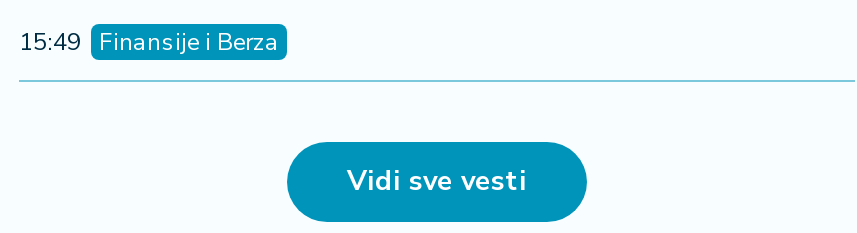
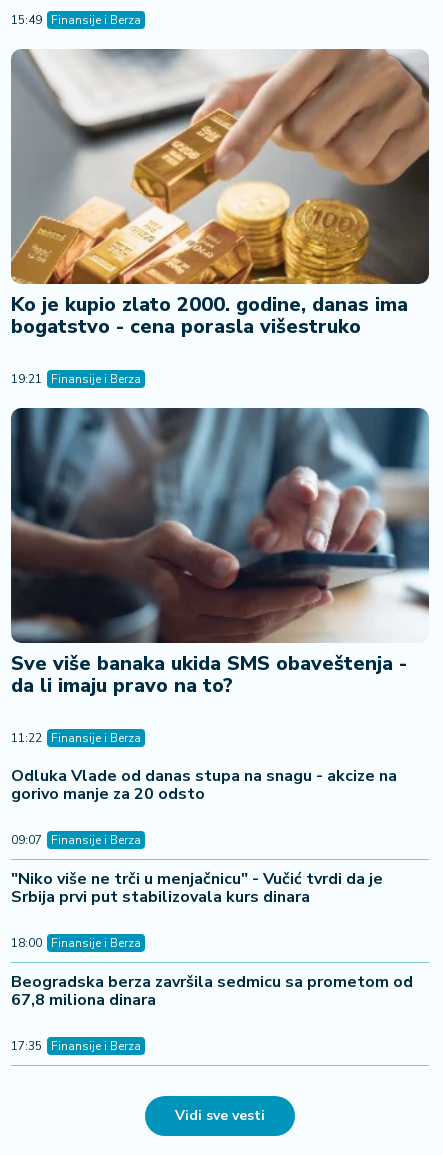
none -> [10,48,430,387] [image] | Ko je kupio zlato 2000. godine, danas ima | bogatstvo - cena porasla višestruko | 19:21 Finansije i Berza
none -> [10,407,430,1054] [image] | Sve više banaka ukida SMS obaveštenja - | da li imaju pravo na to? | 11:22 Finansije i Berza | Odluka Vlade od danas stupa na snagu - akcize na | gorivo manje za 20 odsto | 09:07 Finansije i Berza | "Niko više ne trči u menjačnicu" - Vučić tvrdi da je | Srbija prvi put stabilizovala kurs dinara | 18:00 Finansije i Berza | Beogradska berza završila sedmicu sa prometom od | 67,8 miliona dinara | 17:35 Finansije i Berza

